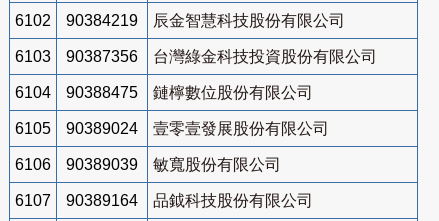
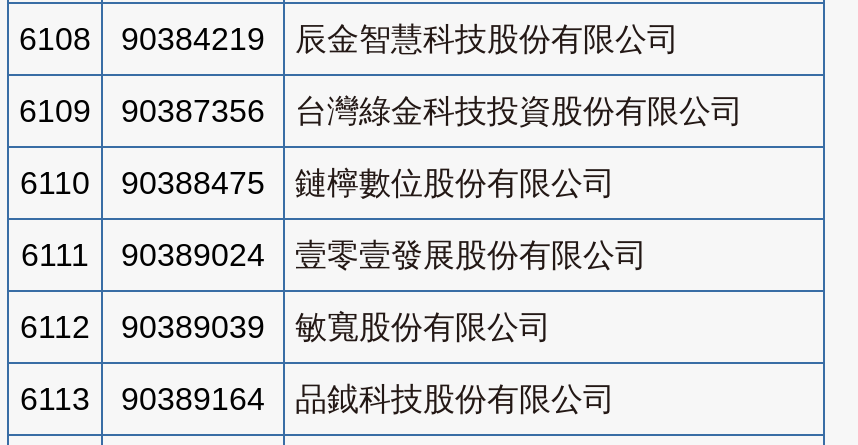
[15,12,345,29] 6102 90384219 辰金智慧科技股份有限公司 -> [19,22,679,56] 6108 90384219 辰金智慧科技股份有限公司
[15,48,377,65] 6103 90387356 台灣綠金科技投資股份有限公司 -> [19,94,743,128] 6109 90387356 台灣綠金科技投資股份有限公司
[15,84,313,101] 6104 90388475 鏈檸數位股份有限公司 -> [20,166,615,200] 6110 90388475 鏈檸數位股份有限公司
[15,120,329,137] 6105 90389024 壹零壹發展股份有限公司 -> [21,238,647,272] 6111 90389024 壹零壹發展股份有限公司
[15,156,281,173] 6106 90389039 敏寬股份有限公司 -> [20,310,551,344] 6112 90389039 敏寬股份有限公司
[15,192,313,209] 6107 90389164 品鉞科技股份有限公司 -> [20,382,615,416] 6113 90389164 品鉞科技股份有限公司

